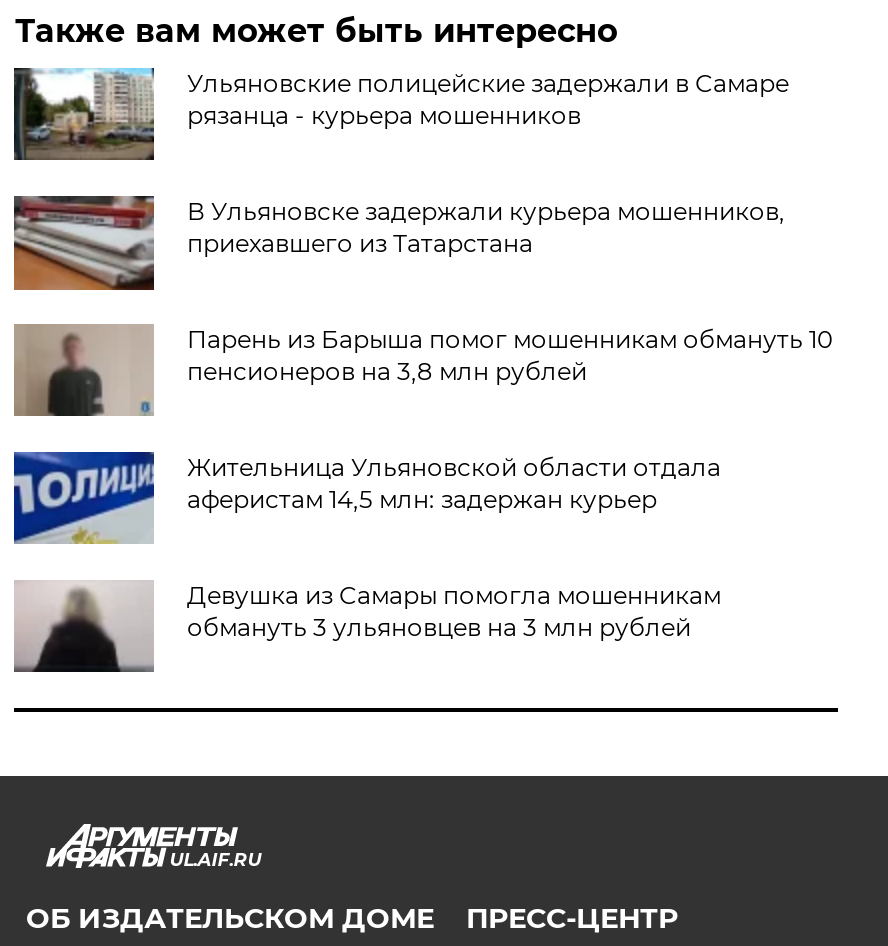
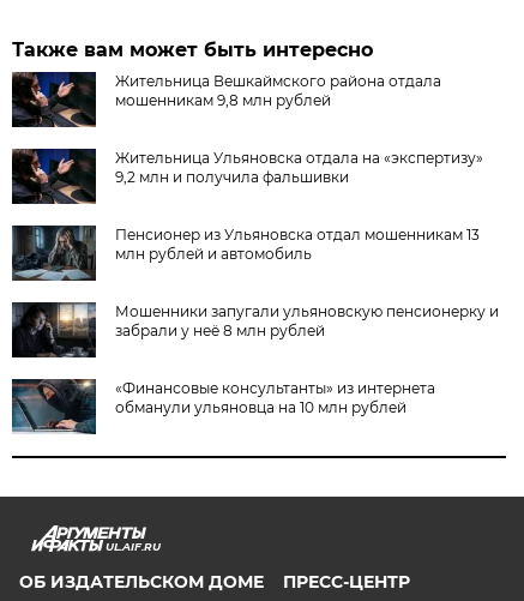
[14,68,789,162] [image] | Ульяновские полицейские задержали в Самаре | рязанца - курьера мошенников -> [13,71,442,127] [image] | Жительница Вешкаймского района отдала | мошенникам 9,8 млн рублей
[12,194,785,292] [image] | В Ульяновске задержали курьера мошенников, | приехавшего из Татарстана -> [11,149,484,205] [image] | Жительница Ульяновска отдала на «экспертизу» | 9,2 млн и получила фальшивки
[14,324,833,418] [image] | Парень из Барыша помог мошенникам обмануть 10 | пенсионеров на 3,8 млн рублей -> [11,226,480,282] [image] | Пенсионер из Ульяновска отдал мошенникам 13 | млн рублей и автомобиль
[12,450,721,546] [image] | Жительница Ульяновской области отдала | аферистам 14,5 млн: задержан курьер -> [11,301,499,359] [image] | Мошенники запугали ульяновскую пенсионерку и | забрали у неё 8 млн рублей
[14,580,721,674] [image] | Девушка из Самары помогла мошенникам | обмануть 3 ульяновцев на 3 млн рублей -> [11,378,436,434] [image] | «Финансовые консультанты» из интернета | обманули ульяновца на 10 млн рублей

